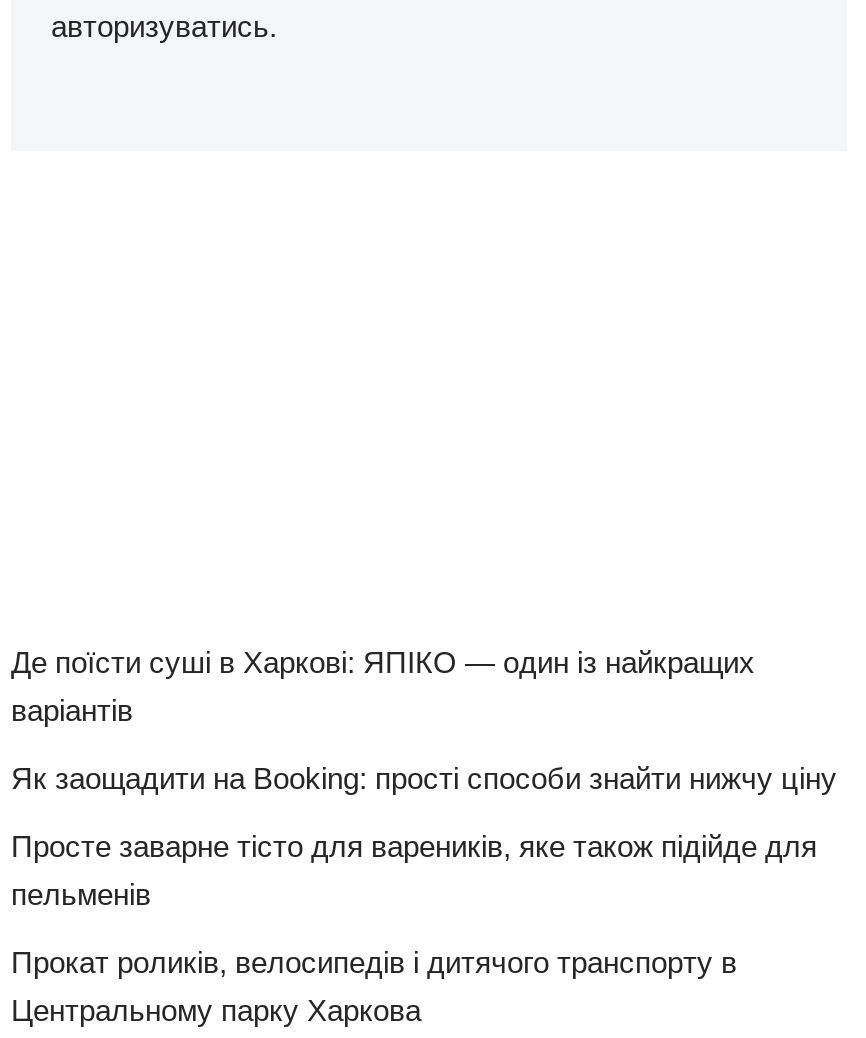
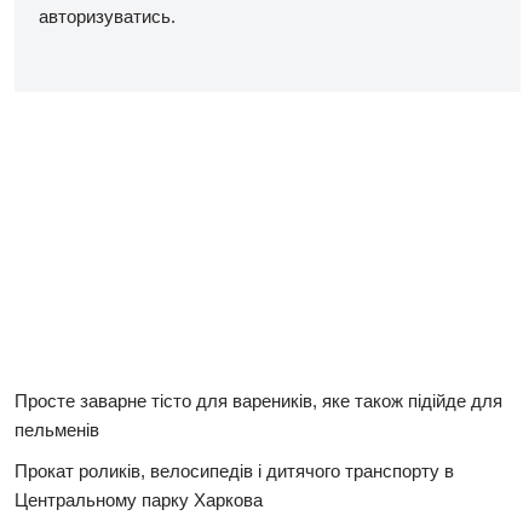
[11,645,837,795] Де поїсти суші в Харкові: ЯПІКО — один із найкращих | варіантів | Як заощадити на Booking: прості способи знайти нижчу ціну -> none

